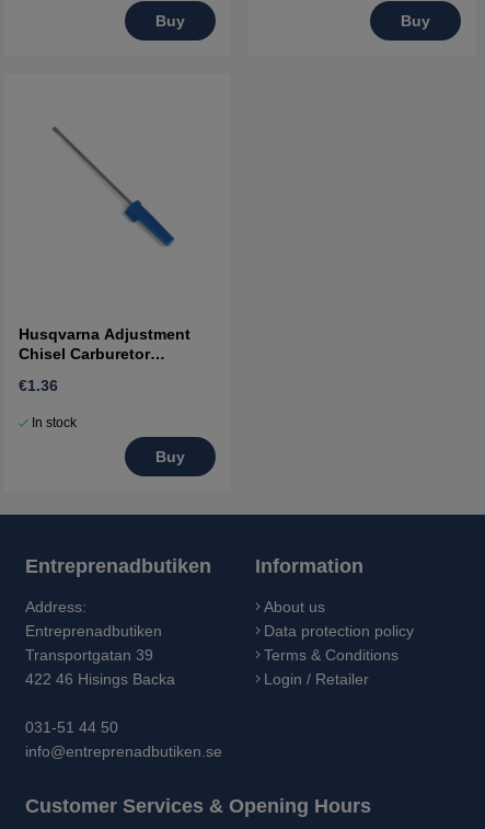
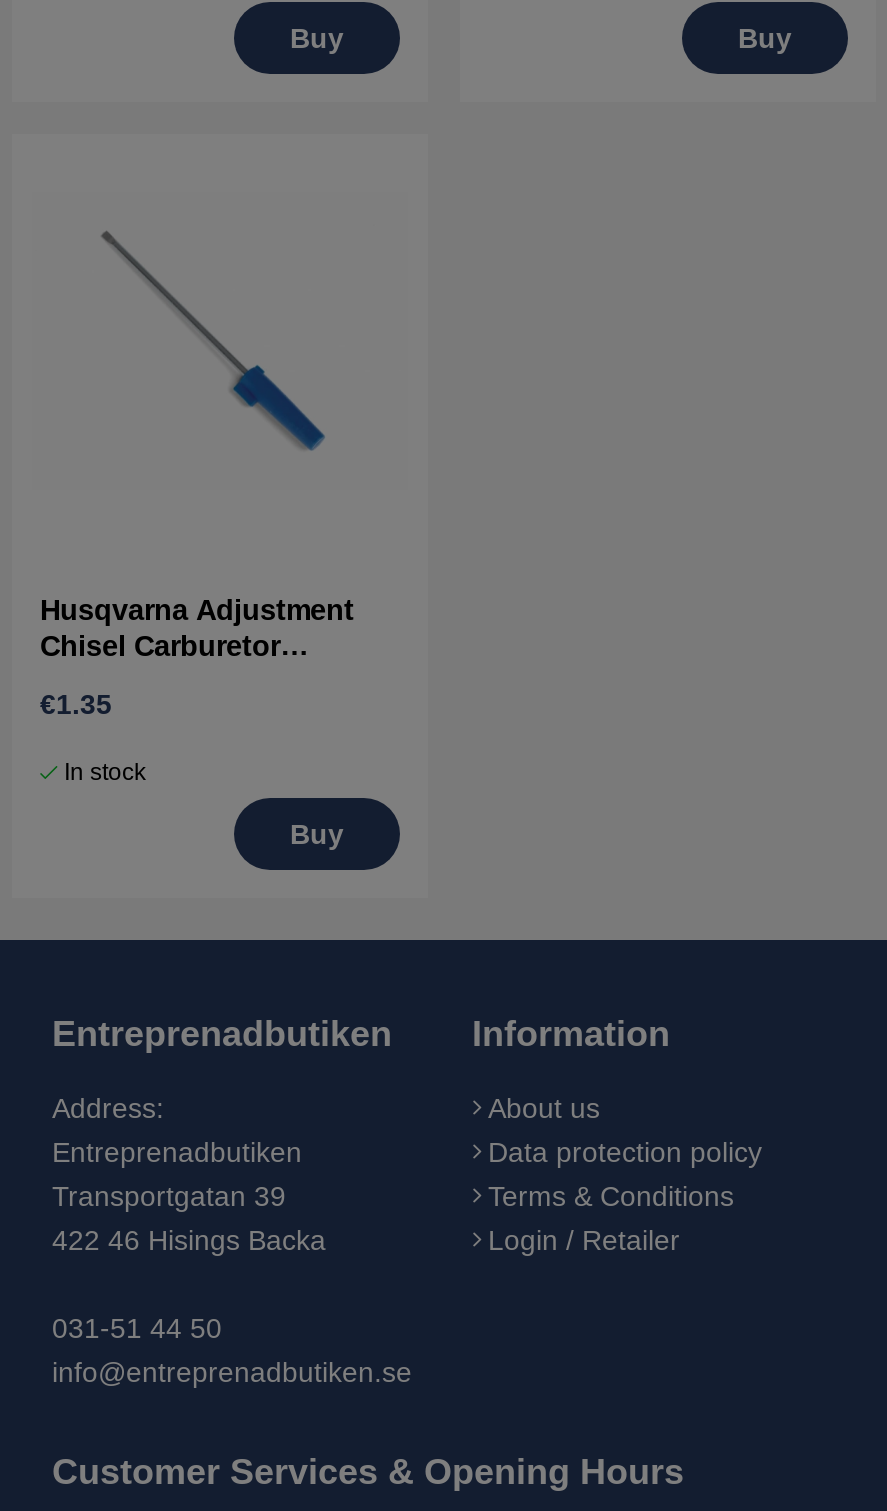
[19,376,58,394] €1.36 -> [40,687,112,719] €1.35

